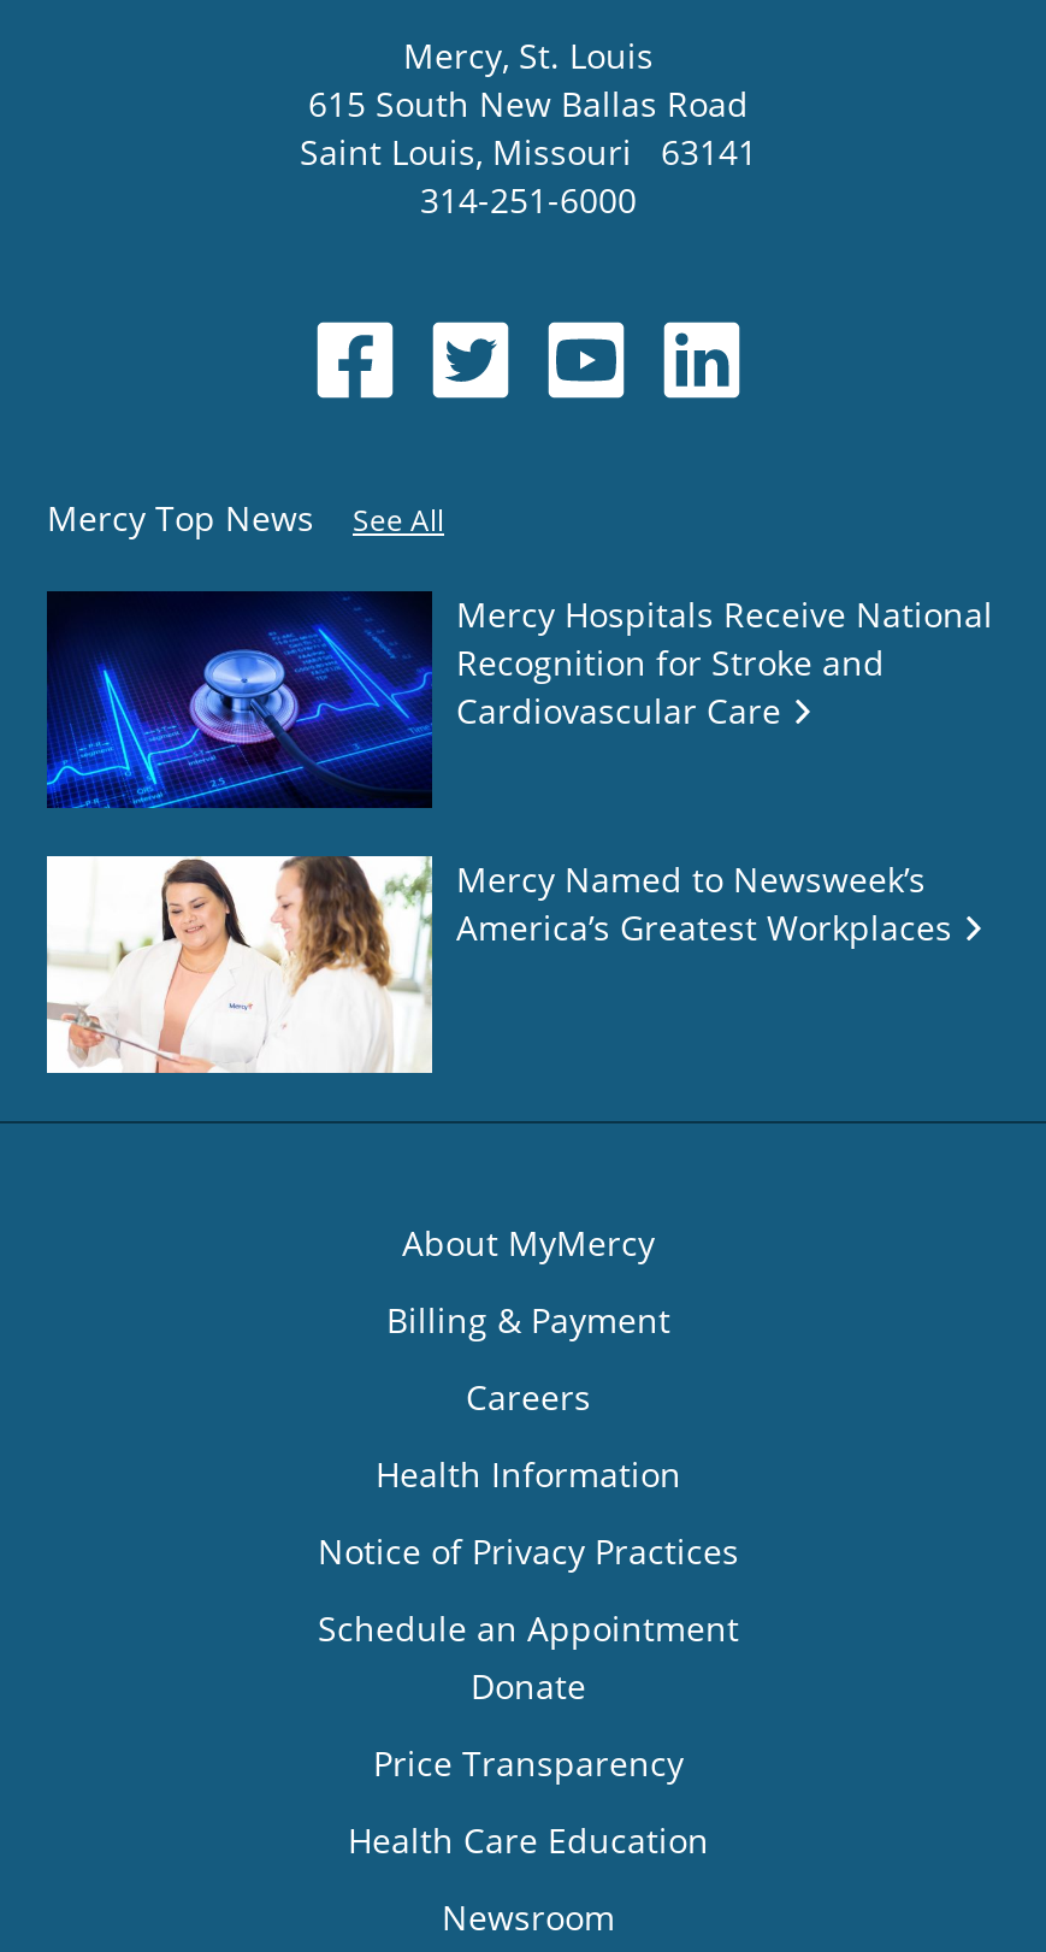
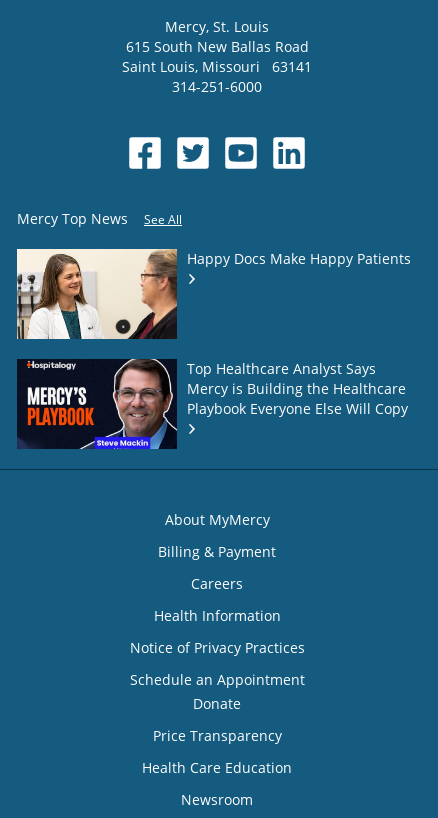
[45,589,993,810] [image] | Mercy Hospitals Receive National | Recognition for Stroke and | Cardiovascular Care -> [16,248,411,340] [image] | Happy Docs Make Happy Patients
[45,854,962,1075] [image] | Mercy Named to Newsweek’s | America’s Greatest Workplaces -> [16,358,408,450] [image] | Top Healthcare Analyst Says | Mercy is Building the Healthcare | Playbook Everyone Else Will Copy

